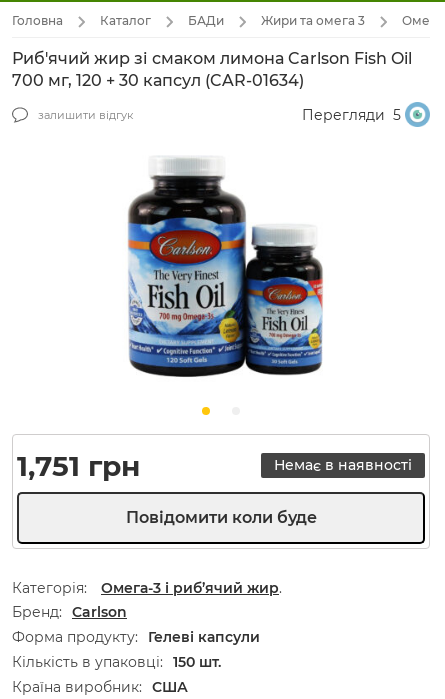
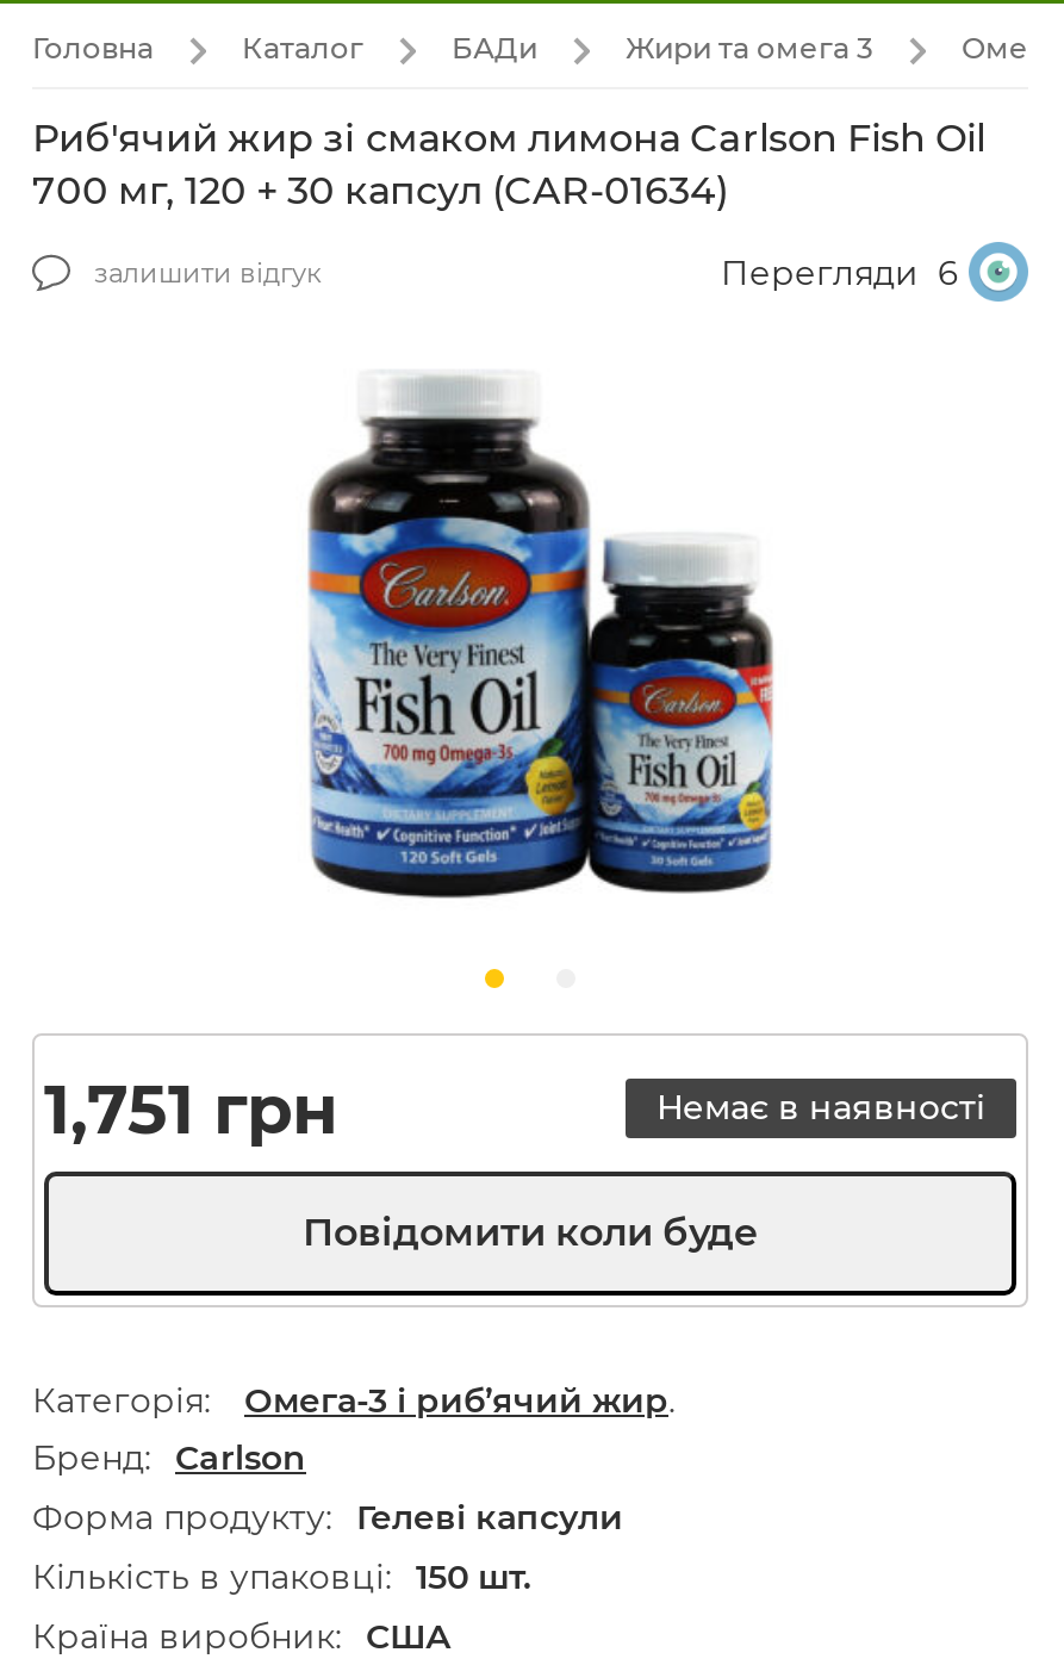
[302,105,401,123] Перегляди 5 -> [721,250,959,293] Перегляди 6

